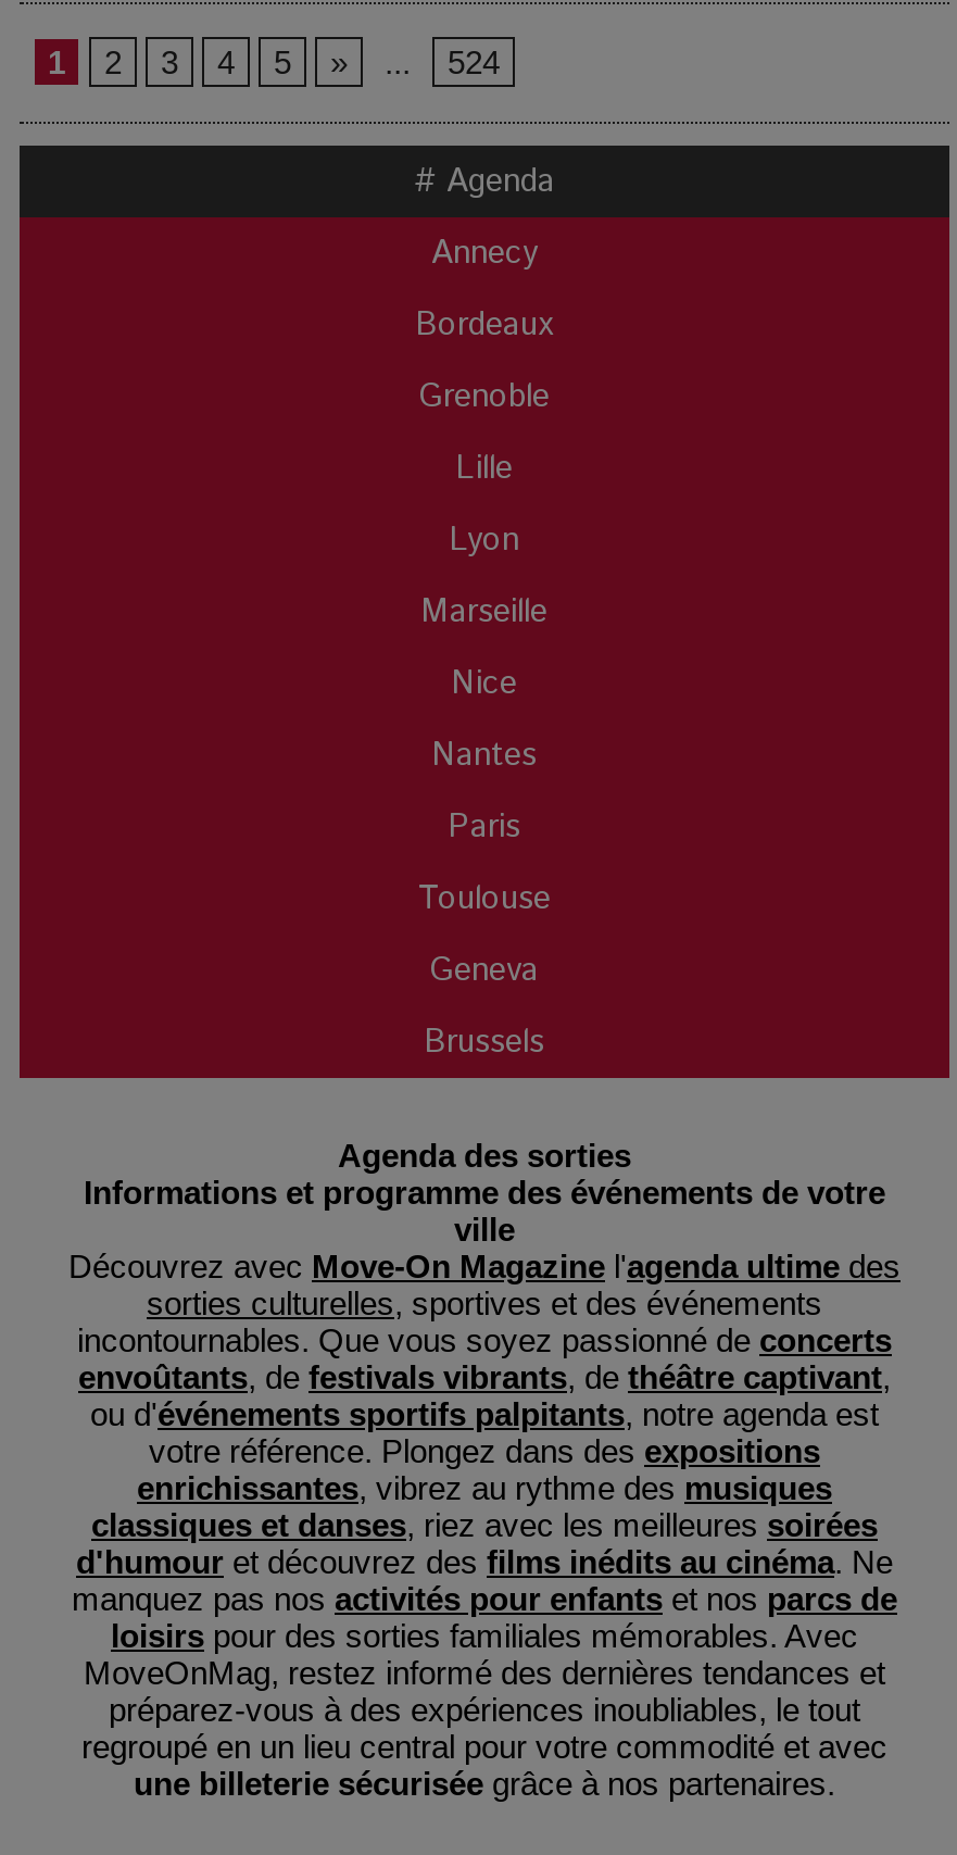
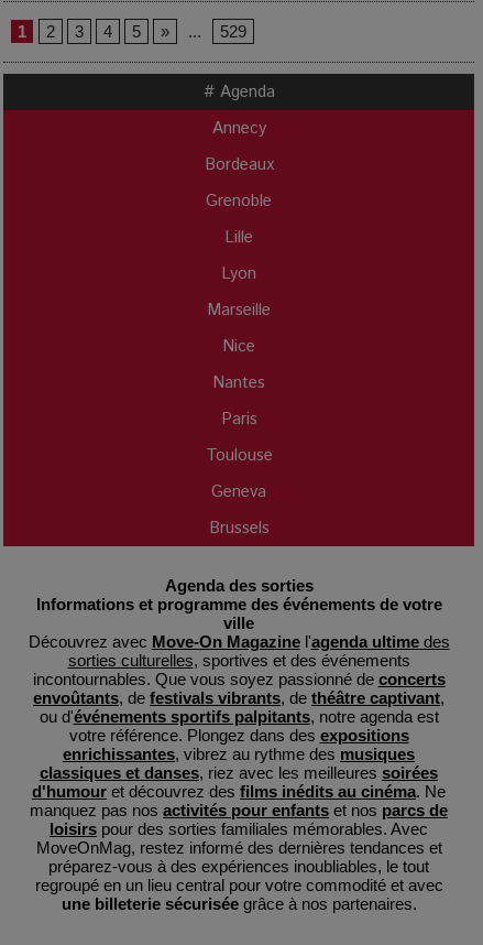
[448,43,500,80] 524 -> [220,22,246,41] 529

